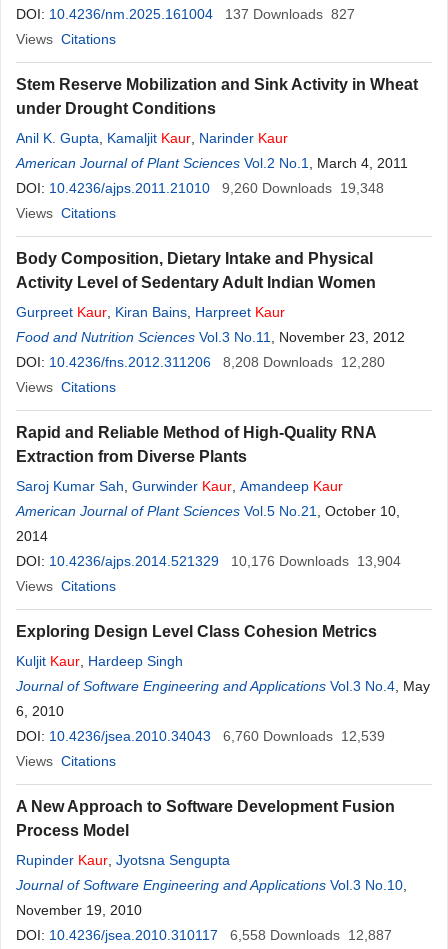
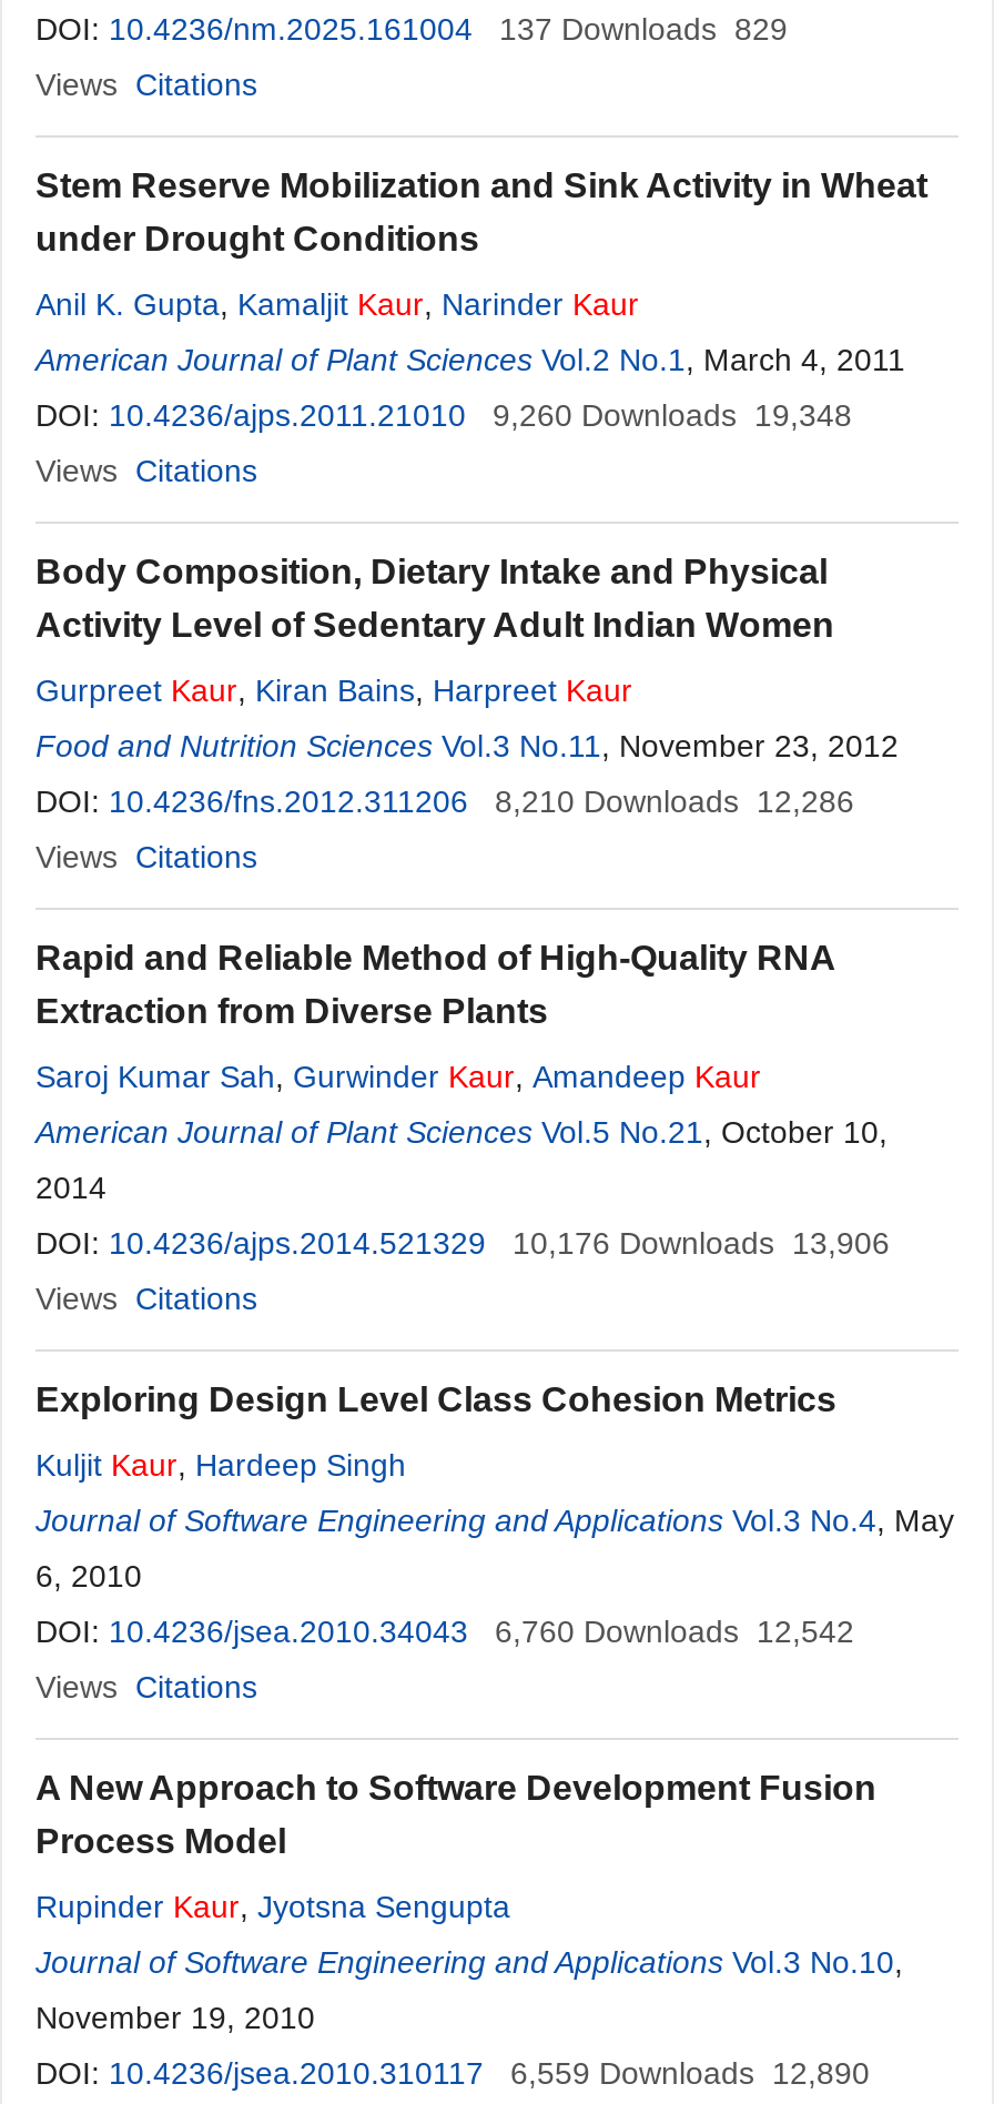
[16,6,355,22] DOI: 10.4236/nm.2025.161004 137 Downloads 827 -> [35,11,788,47] DOI: 10.4236/nm.2025.161004 137 Downloads 829
[16,354,385,370] DOI: 10.4236/fns.2012.311206 8,208 Downloads 12,280 -> [35,783,854,819] DOI: 10.4236/fns.2012.311206 8,210 Downloads 12,286
[16,553,401,569] DOI: 10.4236/ajps.2014.521329 10,176 Downloads 13,904 -> [35,1225,890,1261] DOI: 10.4236/ajps.2014.521329 10,176 Downloads 13,906
[16,728,385,744] DOI: 10.4236/jsea.2010.34043 6,760 Downloads 12,539 -> [35,1614,854,1649] DOI: 10.4236/jsea.2010.34043 6,760 Downloads 12,542
[16,927,392,943] DOI: 10.4236/jsea.2010.310117 6,558 Downloads 12,887 -> [35,2055,870,2091] DOI: 10.4236/jsea.2010.310117 6,559 Downloads 12,890

